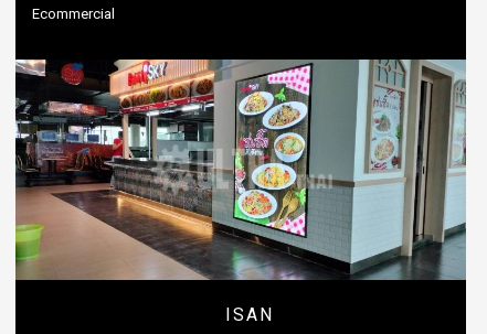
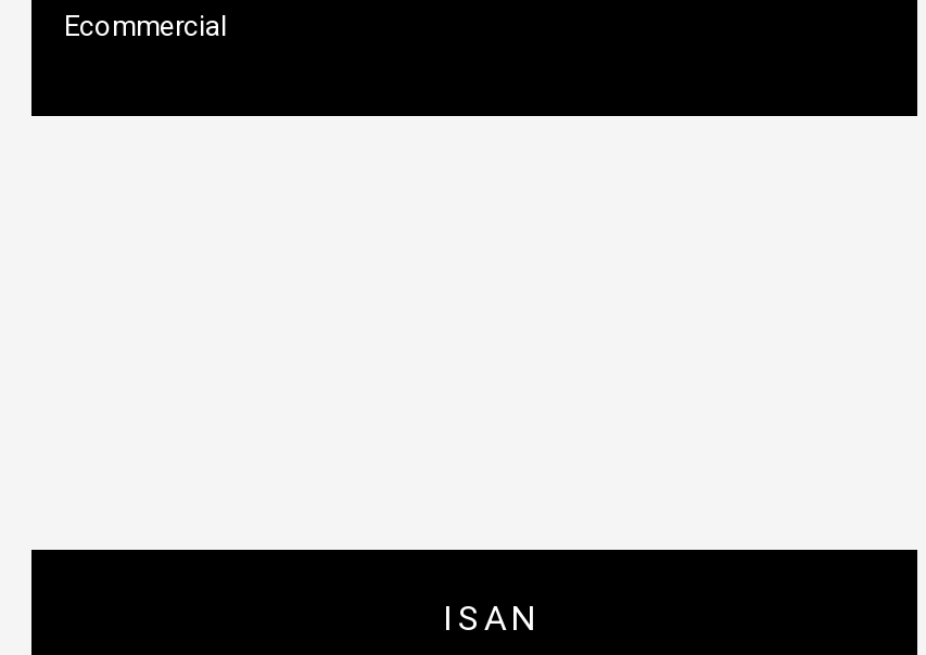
[14,58,467,281] [image] -> none

